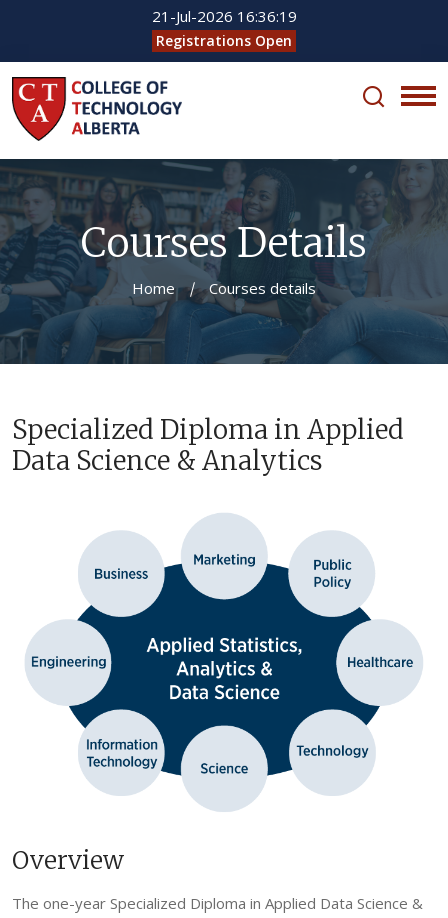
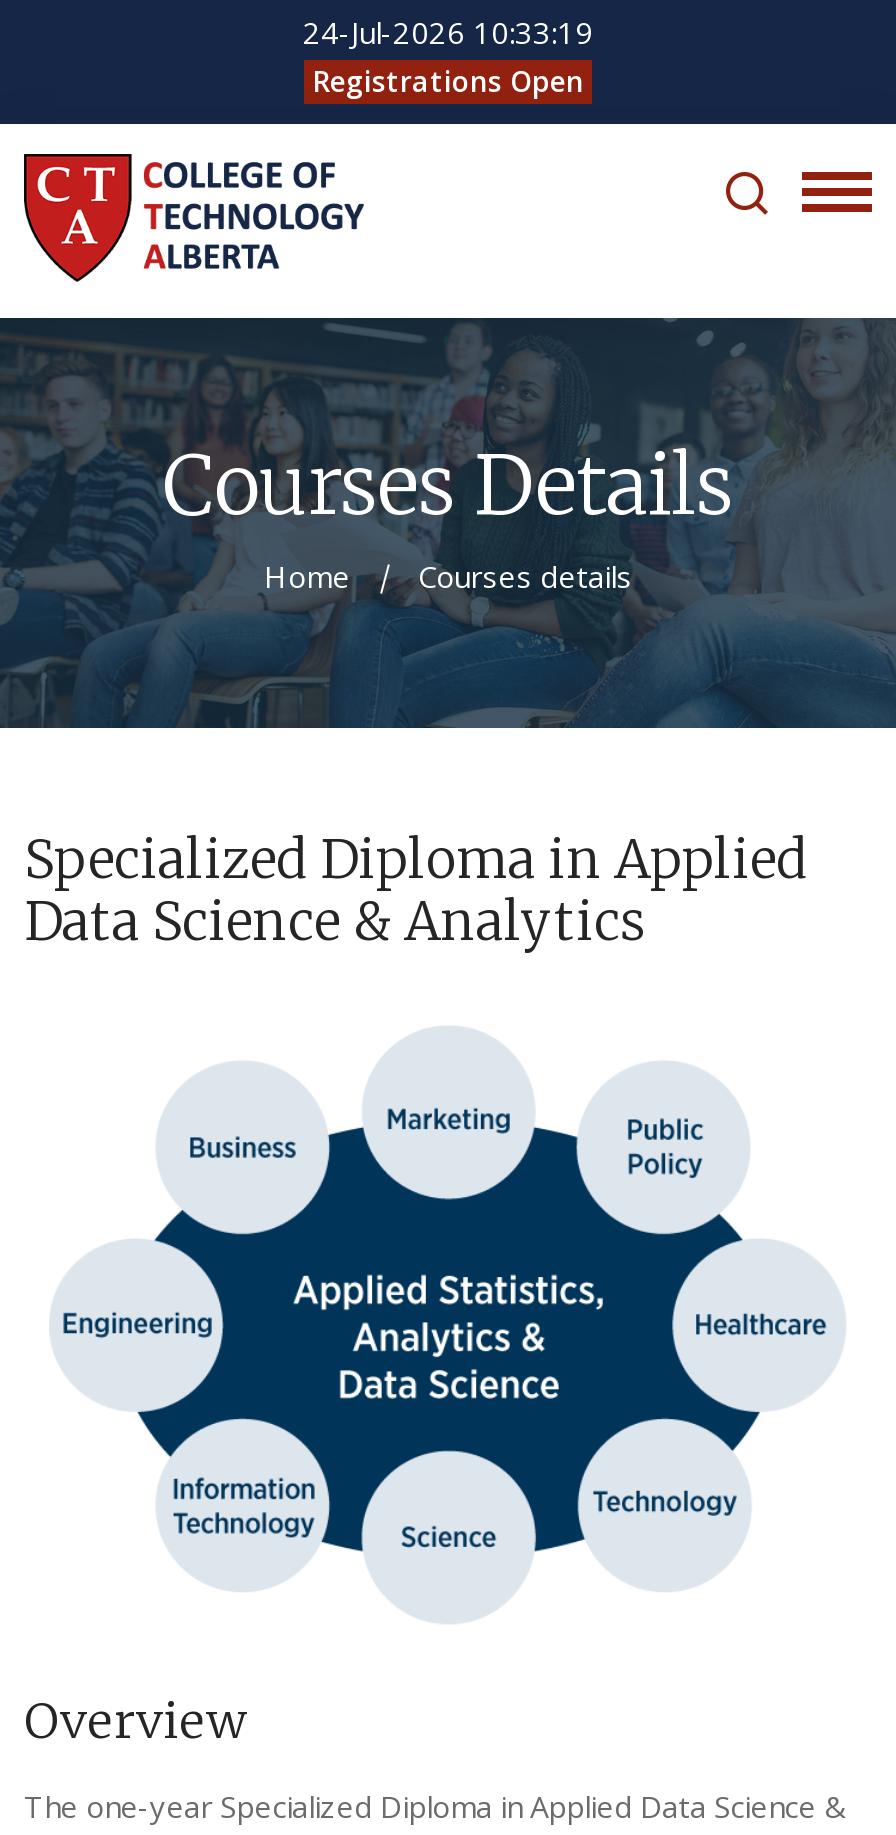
[151,6,296,26] 21-Jul-2026 16:36:19 -> [303,12,593,52] 24-Jul-2026 10:33:19

